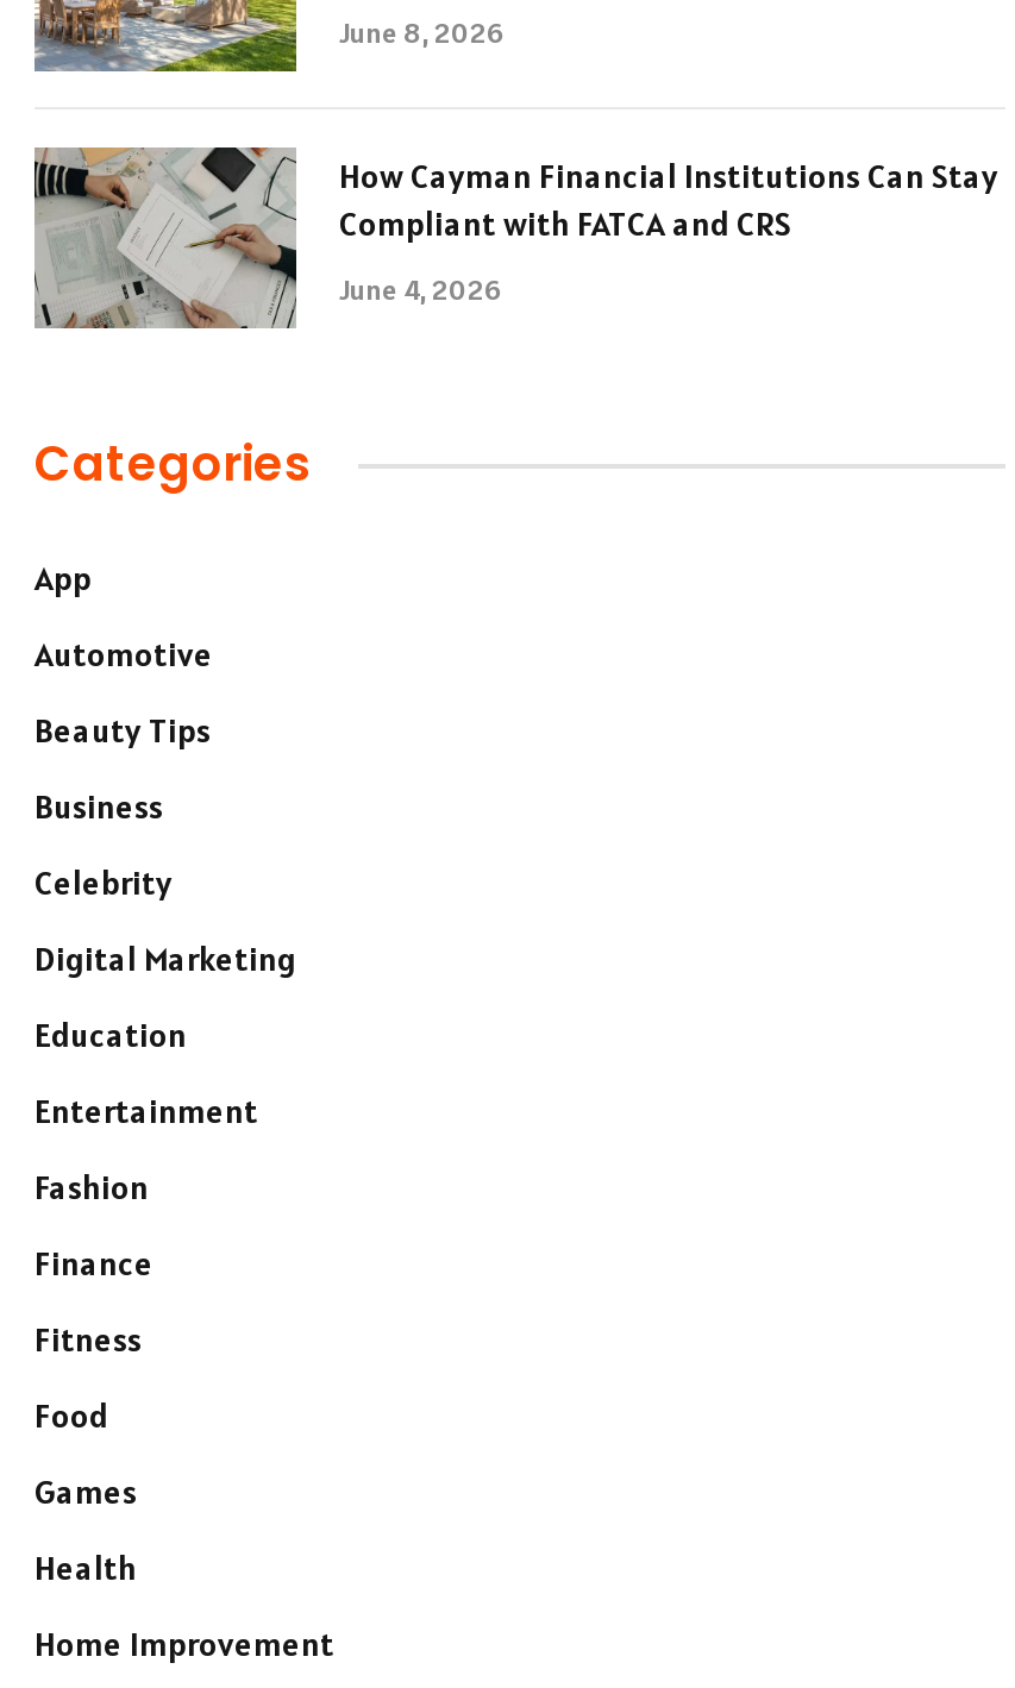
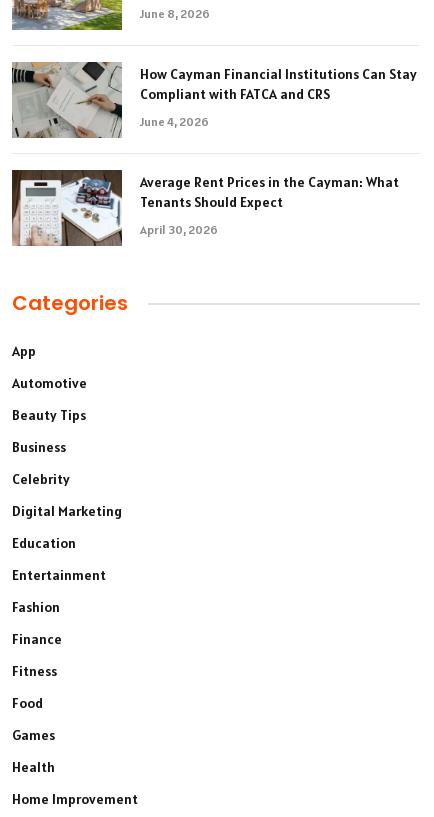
none -> [12,169,399,247] [image] | Average Rent Prices in the Cayman: What | Tenants Should Expect | April 30, 2026

